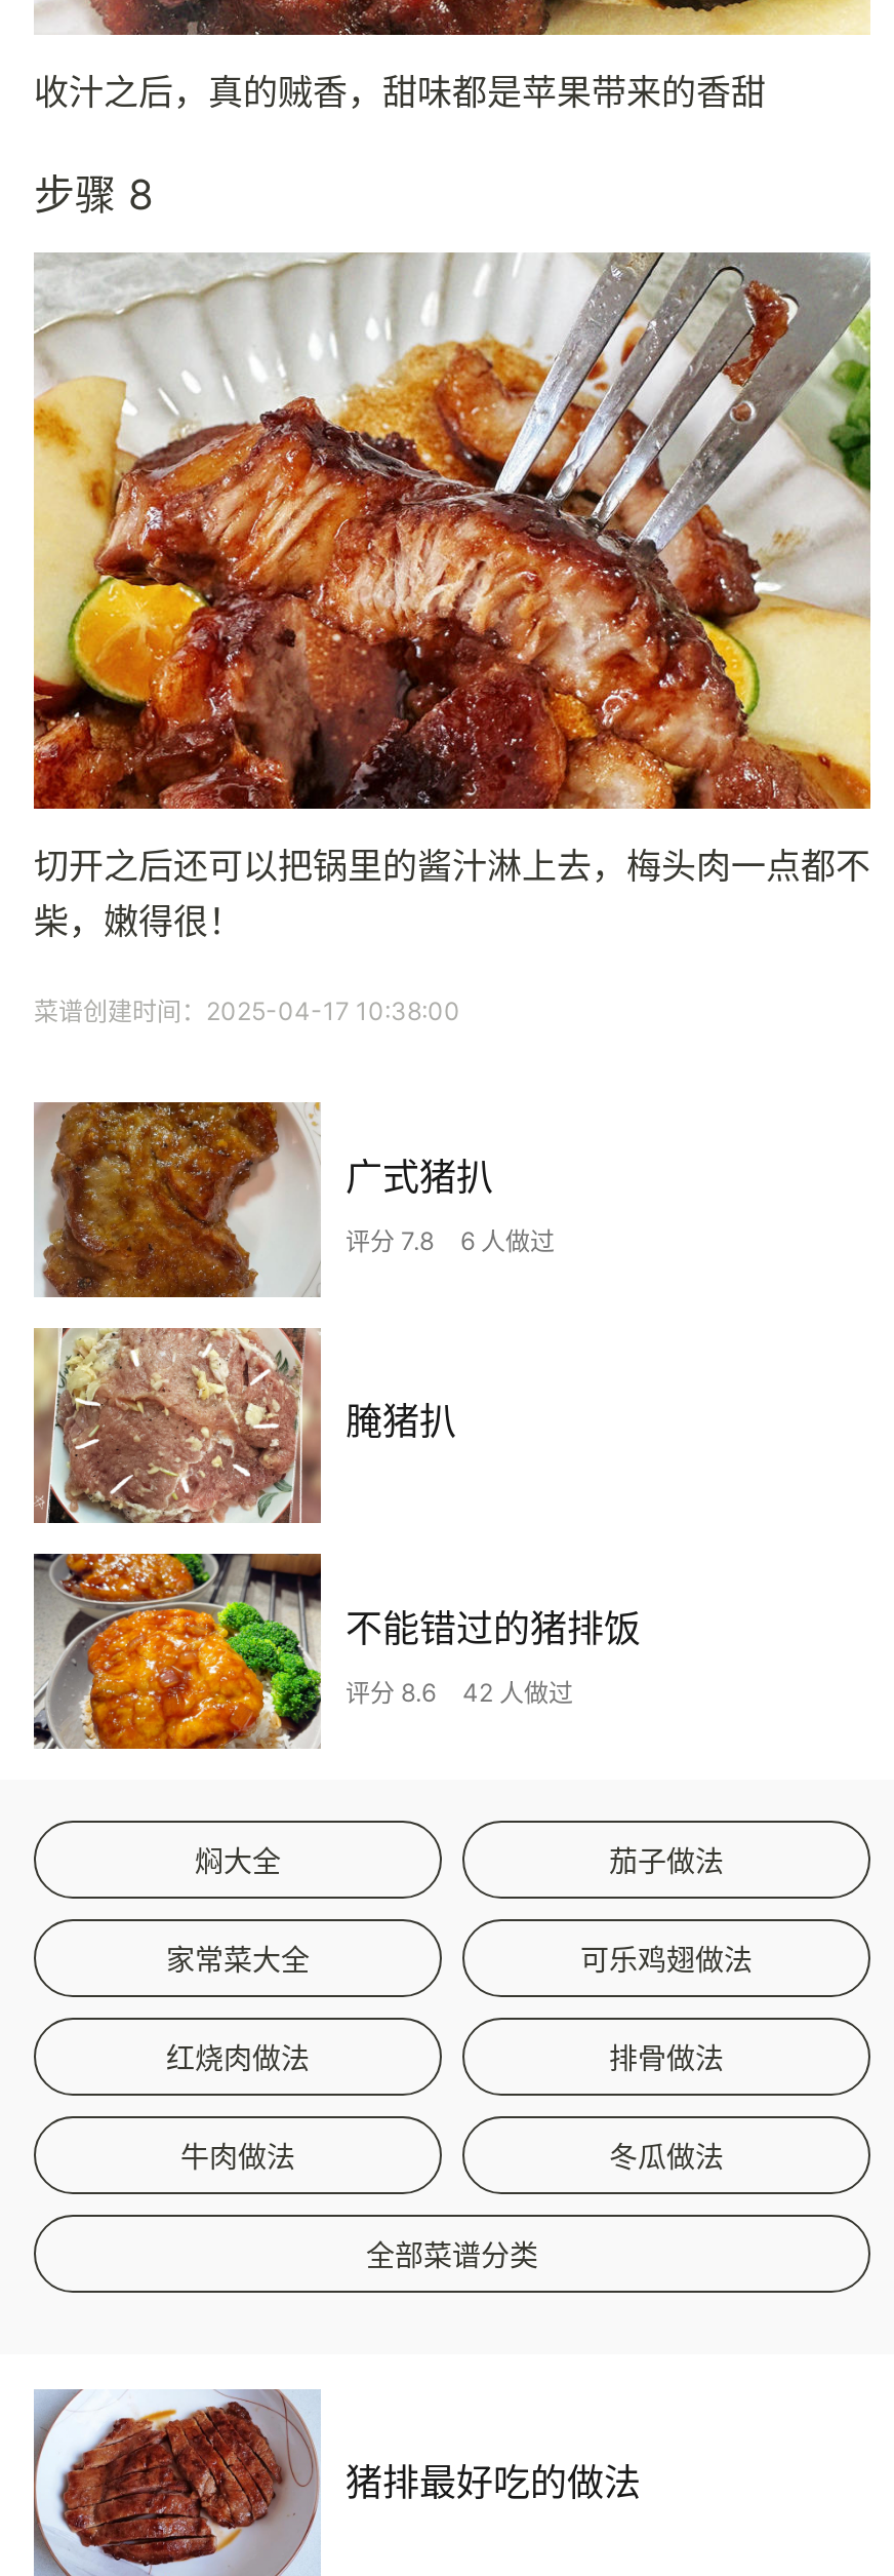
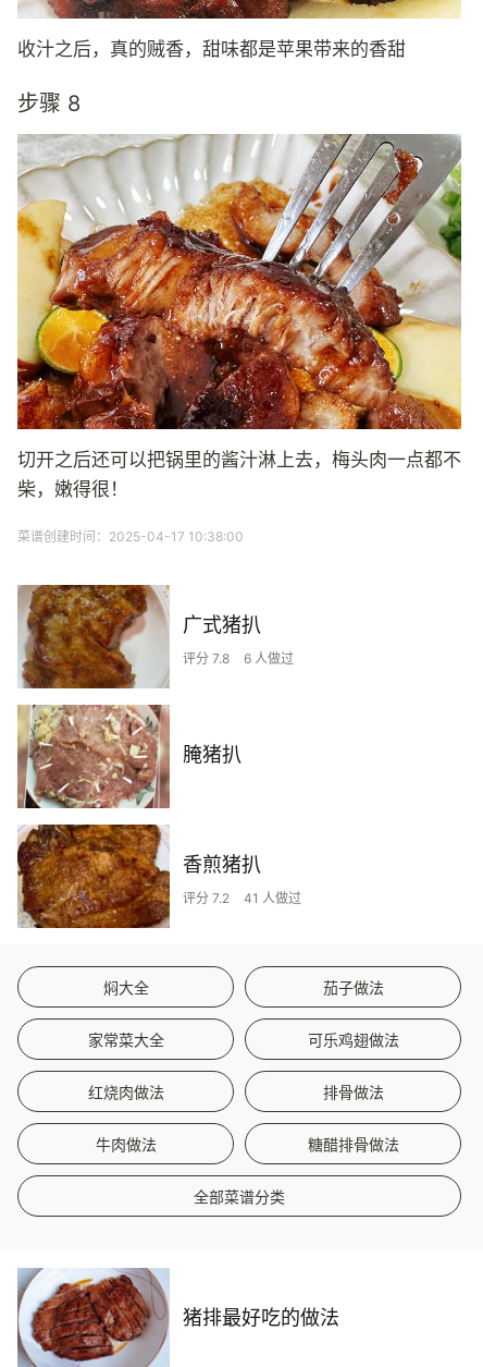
[32,1552,641,1751] [image] | 不能错过的猪排饭 -> [17,823,261,928] [image] | 香煎猪扒
[346,1678,573,1708] 评分 8.6 | 42 人做过 -> [183,890,301,907] 评分 7.2 | 41 人做过
[609,2139,724,2174] 冬瓜做法 -> [307,1135,399,1154] 糖醋排骨做法

